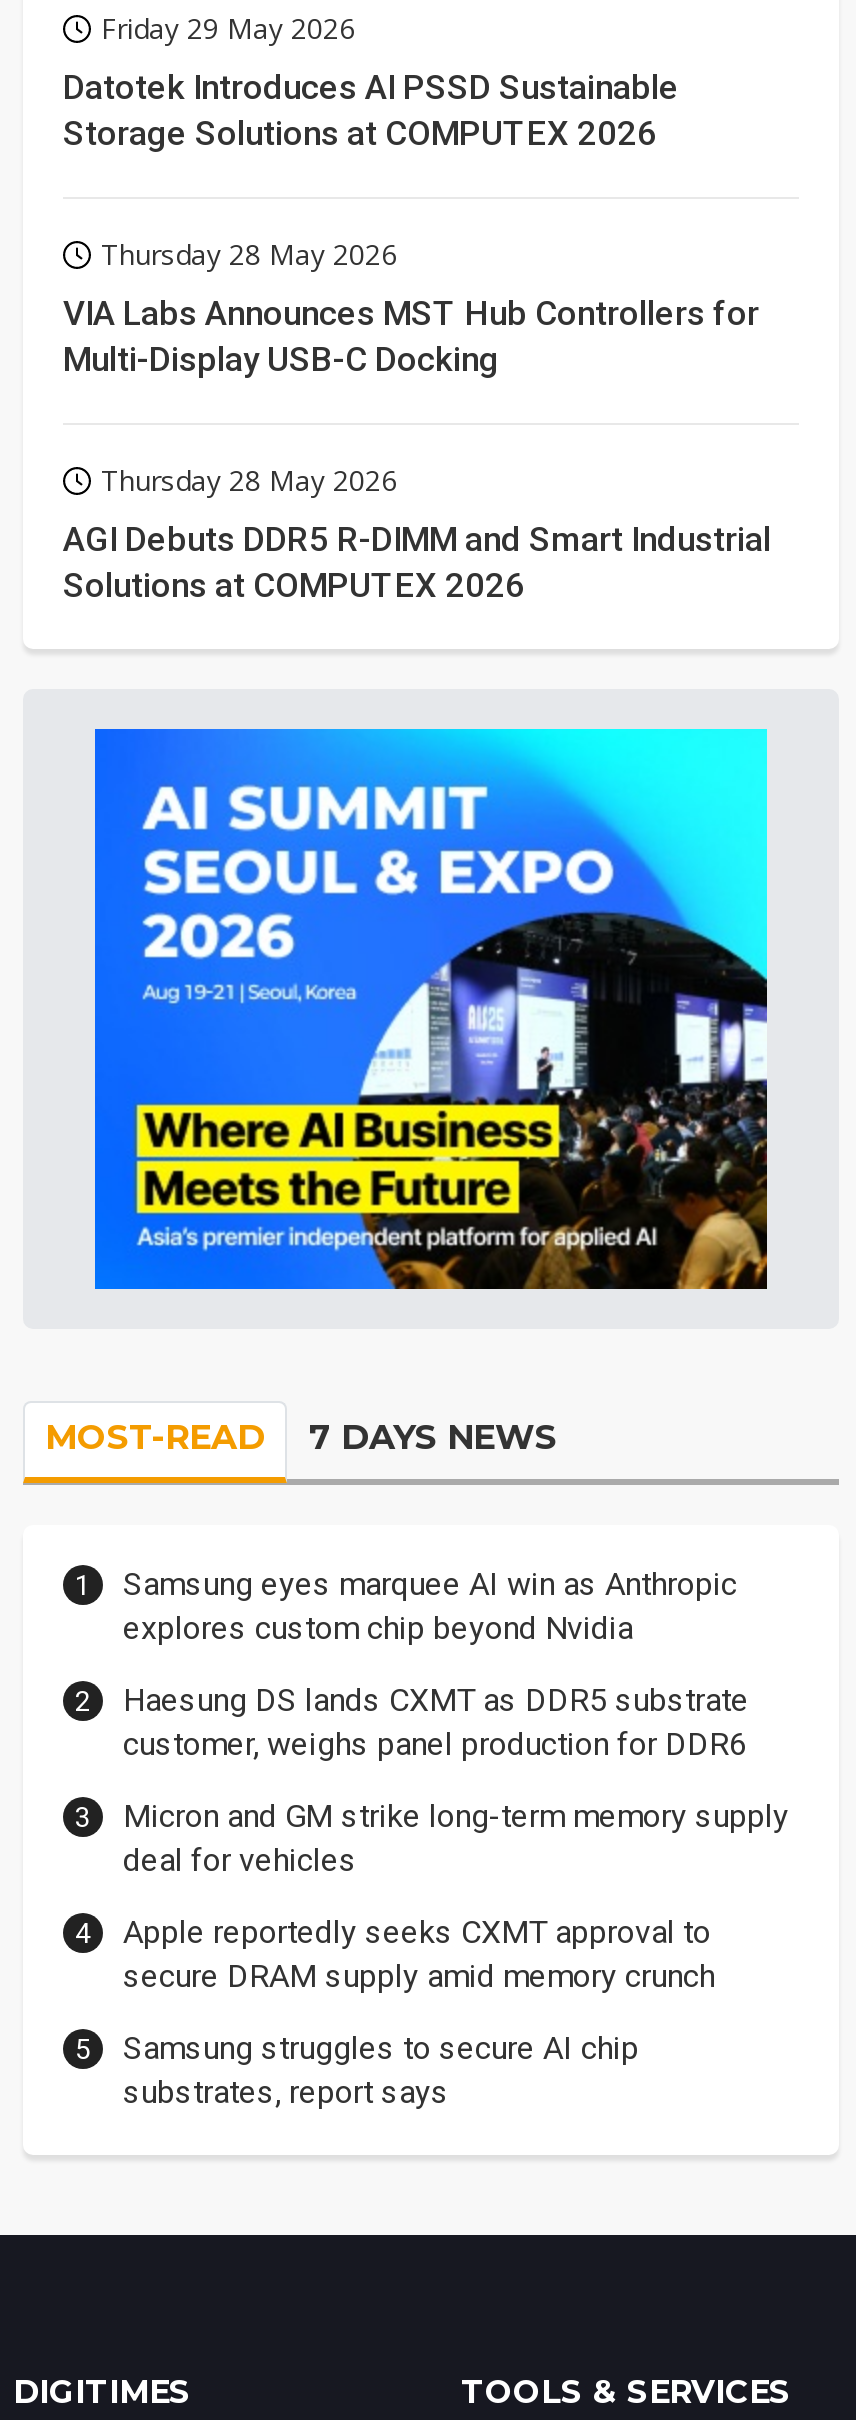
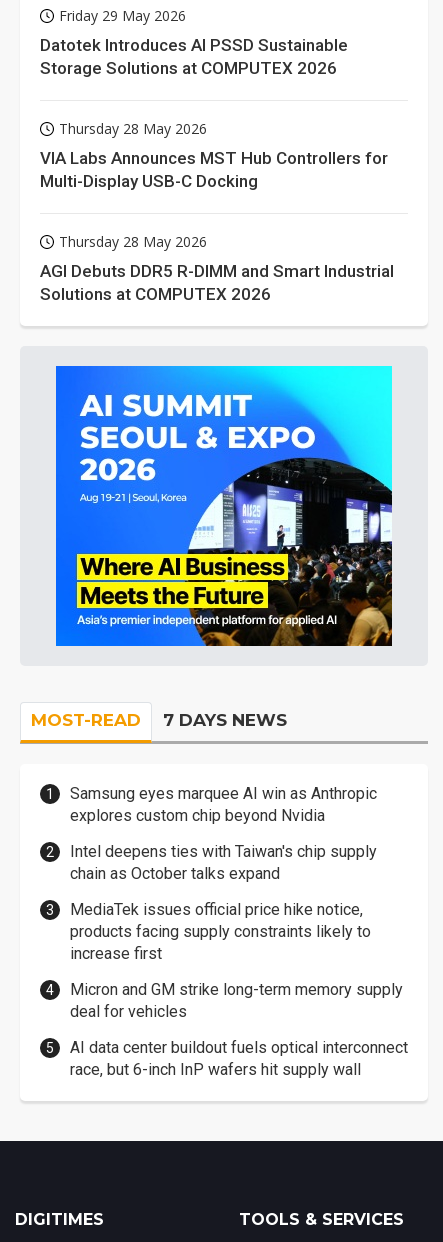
[123,1682,749,1764] Haesung DS lands CXMT as DDR5 substrate | customer, weighs panel production for DDR6 -> [70,842,377,963] Intel deepens ties with Taiwan's chip supply | chain as October talks expand | MediaTek issues official price hike notice, | products facing supply constraints likely to | increase first
moved [123,1798,789,1880] -> [70,980,403,1021]: Micron and GM strike long-term memory supply | deal for vehicles
[123,1914,715,2112] Apple reportedly seeks CXMT approval to | secure DRAM supply amid memory crunch | Samsung struggles to secure AI chip | substrates, report says -> [70,1038,408,1079] AI data center buildout fuels optical interconnect | race, but 6-inch InP wafers hit supply wall

